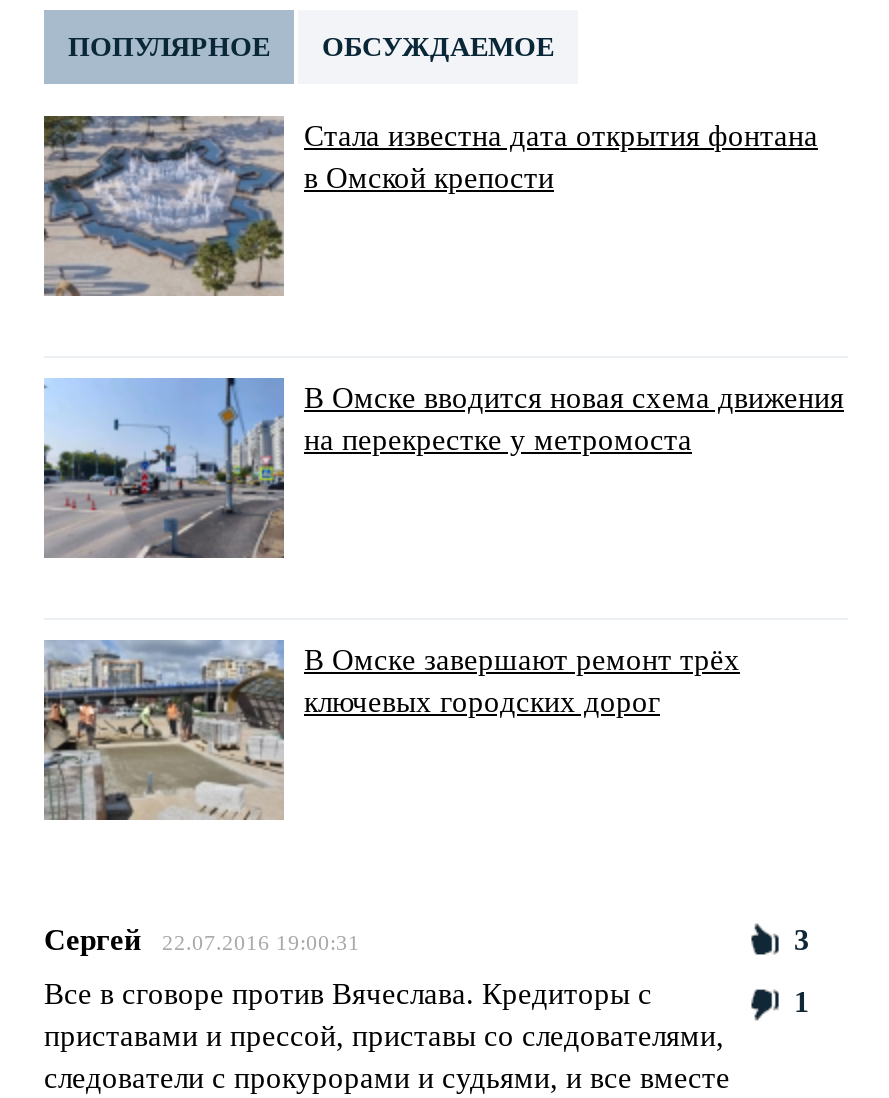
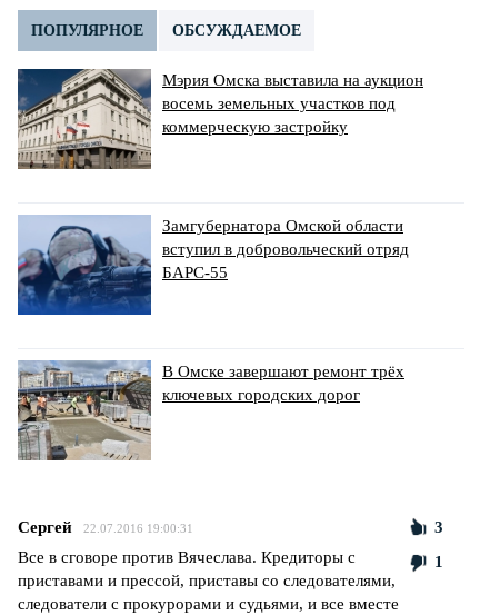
[42,114,818,298] [image] | Стала известна дата открытия фонтана | в Омской крепости -> [18,68,423,169] [image] | Мэрия Омска выставила на аукцион | восемь земельных участков под | коммерческую застройку
[42,376,844,560] [image] | В Омске вводится новая схема движения | на перекрестке у метромоста -> [17,215,409,316] [image] | Замгубернатора Омской области | вступил в добровольческий отряд | БАРС-55

